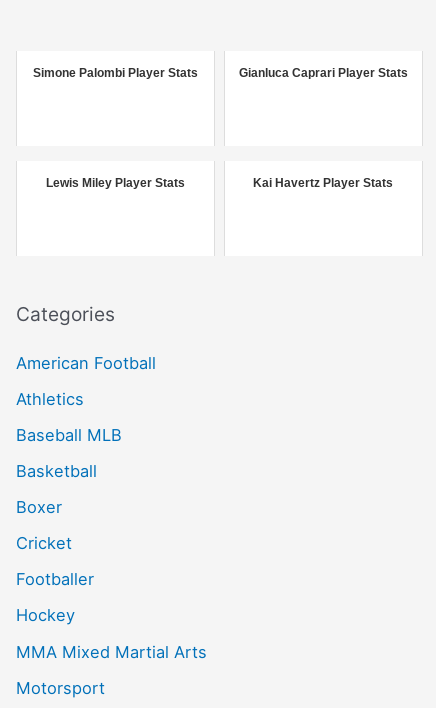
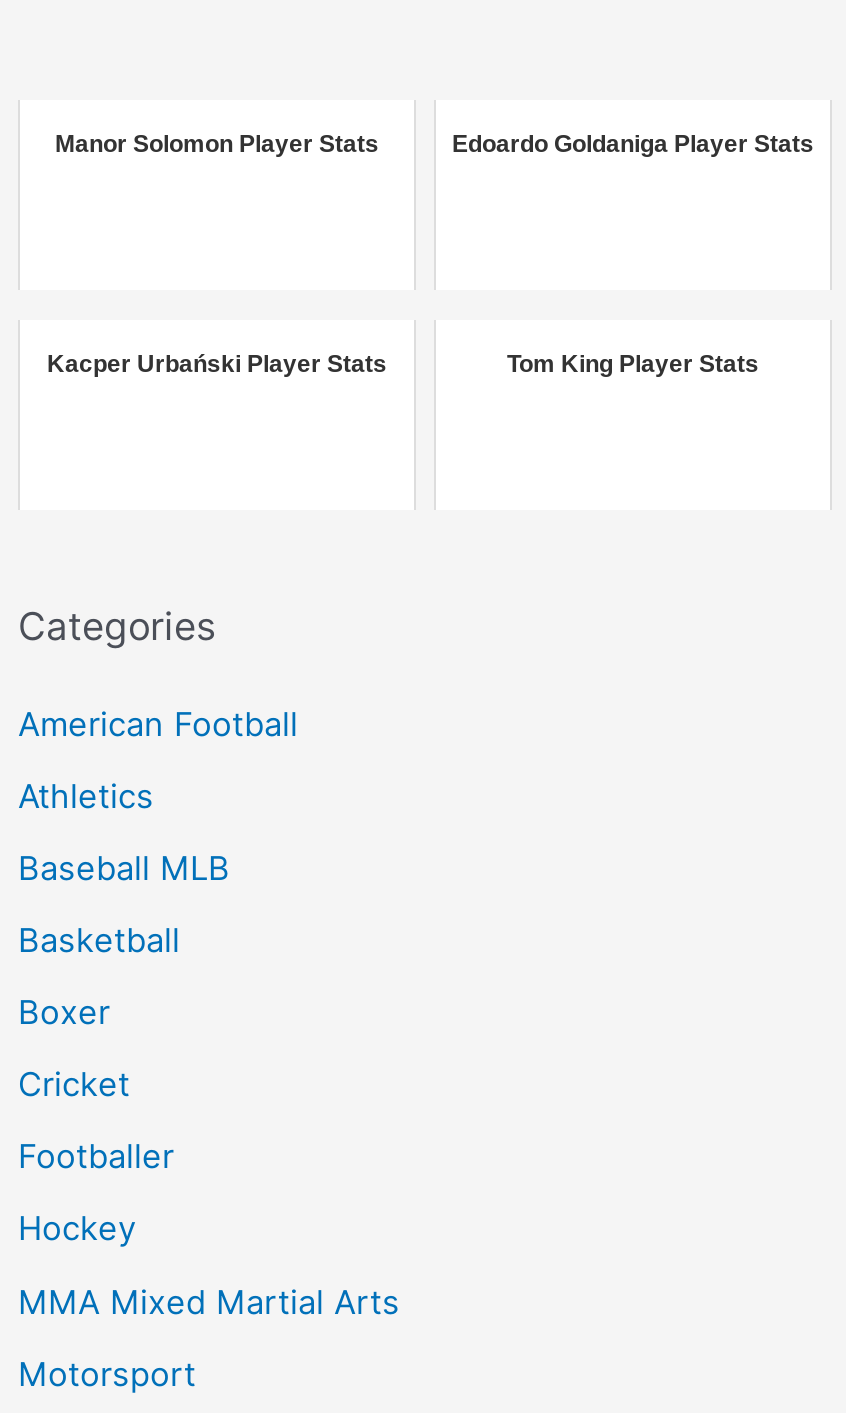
[33,66,198,80] Simone Palombi Player Stats -> [55,131,379,159] Manor Solomon Player Stats
[239,66,408,80] Gianluca Caprari Player Stats -> [452,131,814,159] Edoardo Goldaniga Player Stats
[46,176,185,190] Lewis Miley Player Stats -> [47,351,387,379] Kacper Urbański Player Stats
[253,176,393,190] Kai Havertz Player Stats -> [507,351,759,379] Tom King Player Stats

